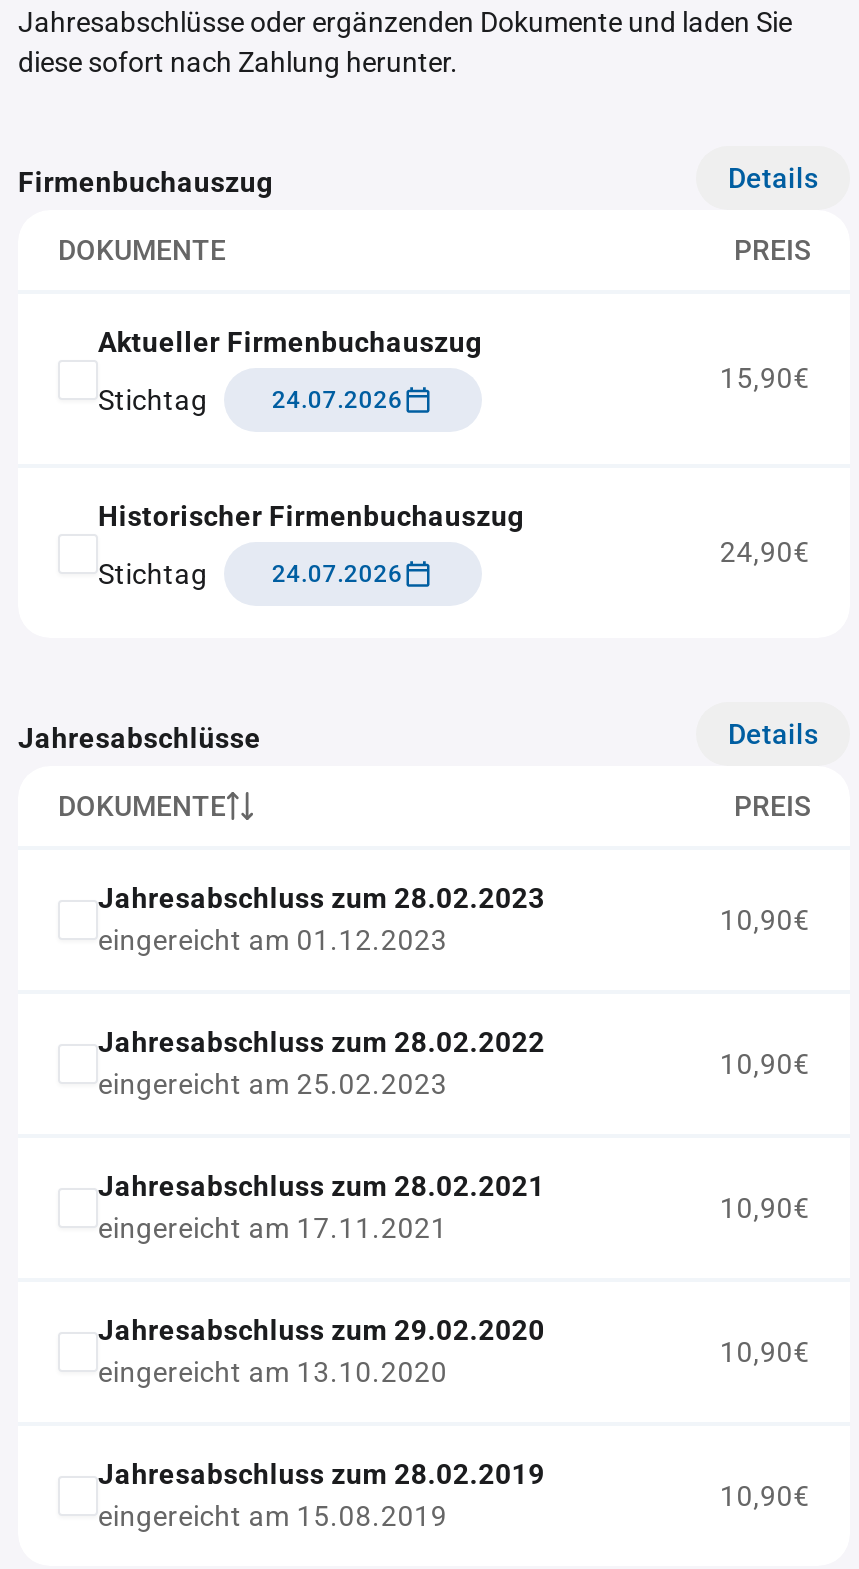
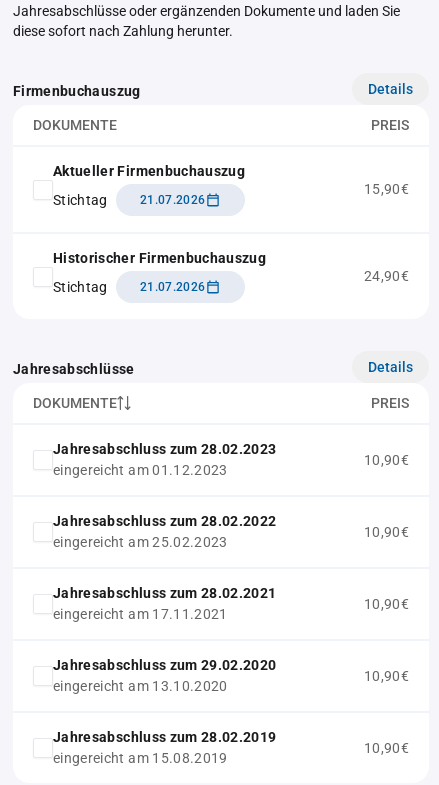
[272,386,403,414] 24.07.2026 -> [140,193,205,207] 21.07.2026
[272,560,403,588] 24.07.2026 -> [140,280,205,294] 21.07.2026

